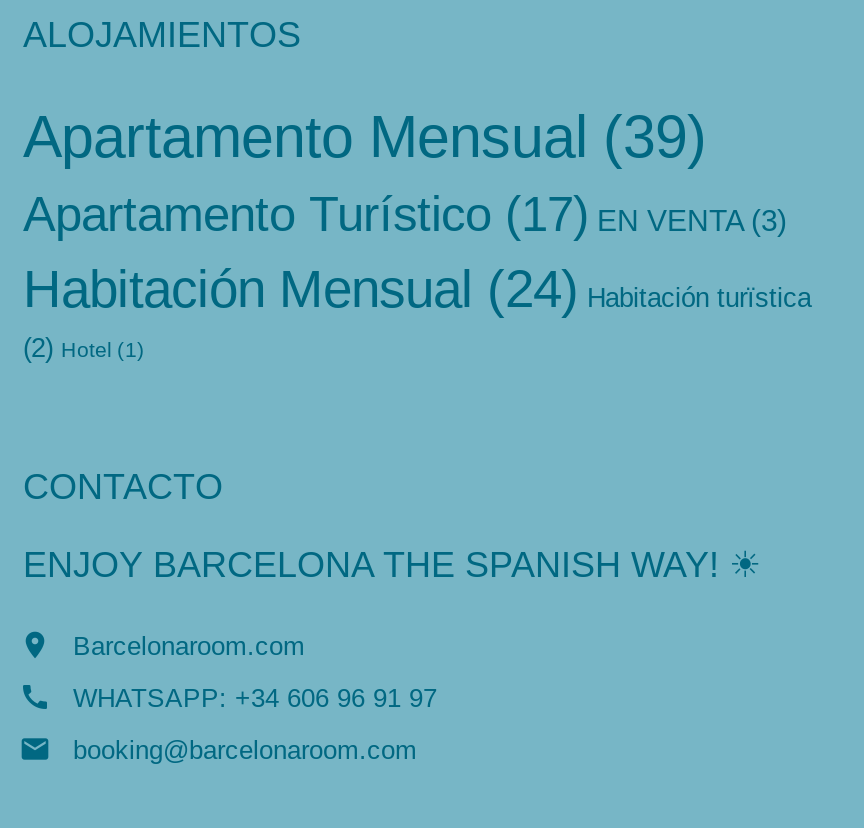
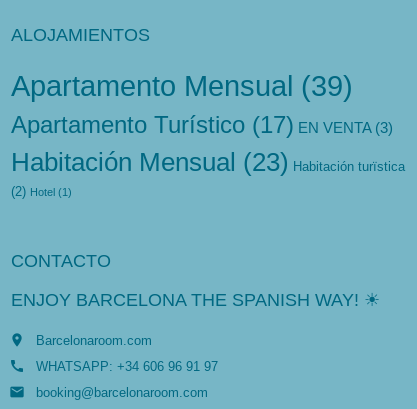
[23,259,811,319] Habitación Mensual (24) Habitación turïstica -> [11,147,405,177] Habitación Mensual (23) Habitación turïstica

